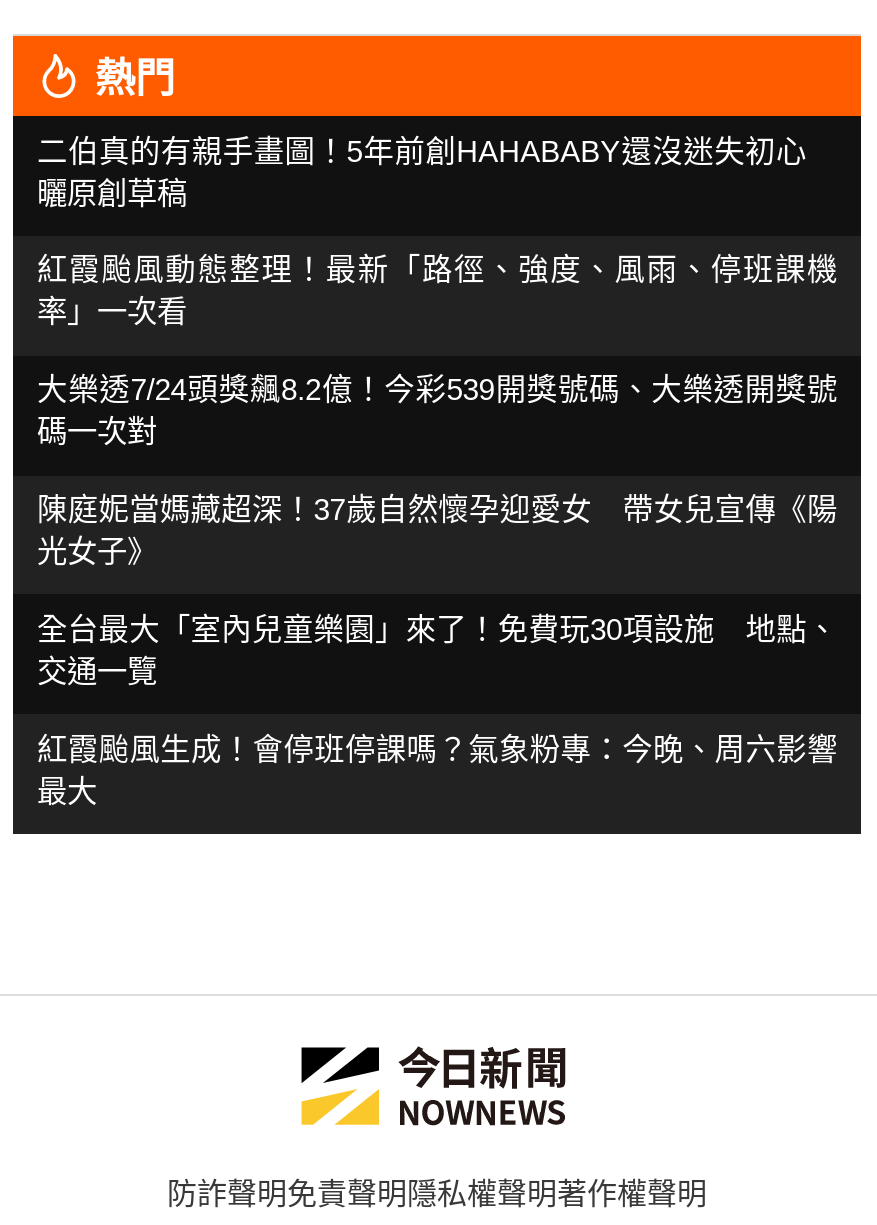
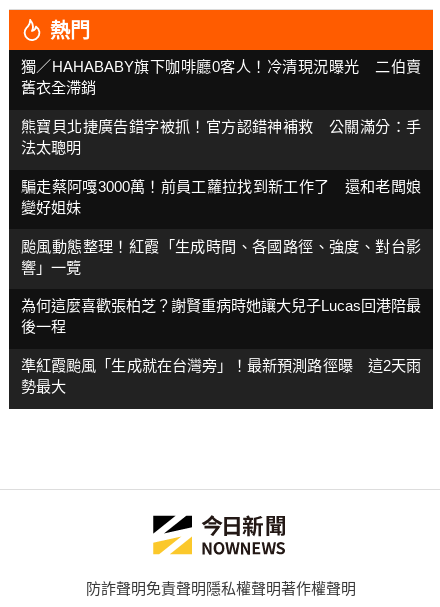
[37,134,837,210] 二伯真的有親手畫圖！5年前創HAHABABY還沒迷失初心 | 曬原創草稿 -> [21,58,421,96] 獨／HAHABABY旗下咖啡廳0客人！冷清現況曝光 二伯賣 | 舊衣全滯銷
[37,253,837,329] 紅霞颱風動態整理！最新「路徑、強度、風雨、停班課機 | 率」一次看 -> [21,118,421,156] 熊寶貝北捷廣告錯字被抓！官方認錯神補救 公關滿分：手 | 法太聰明
[37,373,837,449] 大樂透7/24頭獎飆8.2億！今彩539開獎號碼、大樂透開獎號 | 碼一次對 -> [21,178,421,216] 騙走蔡阿嘎3000萬！前員工蘿拉找到新工作了 還和老闆娘 | 變好姐妹
[37,492,837,568] 陳庭妮當媽藏超深！37歲自然懷孕迎愛女 帶女兒宣傳《陽 | 光女子》 -> [21,238,421,276] 颱風動態整理！紅霞「生成時間、各國路徑、強度、對台影 | 響」一覽
[37,612,837,688] 全台最大「室內兒童樂園」來了！免費玩30項設施 地點、 | 交通一覽 -> [21,297,421,335] 為何這麼喜歡張柏芝？謝賢重病時她讓大兒子Lucas回港陪最 | 後一程
[37,732,837,808] 紅霞颱風生成！會停班停課嗎？氣象粉專：今晚、周六影響 | 最大 -> [21,357,421,395] 準紅霞颱風「生成就在台灣旁」！最新預測路徑曝 這2天雨 | 勢最大

